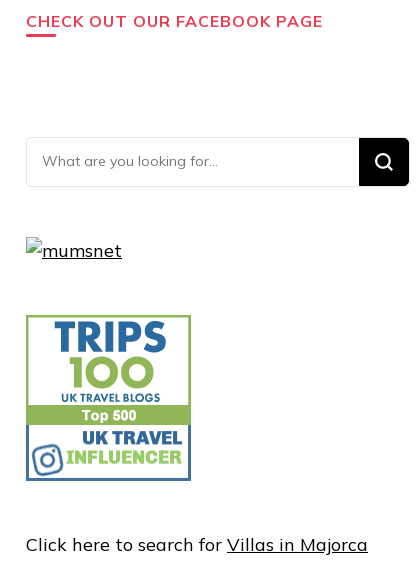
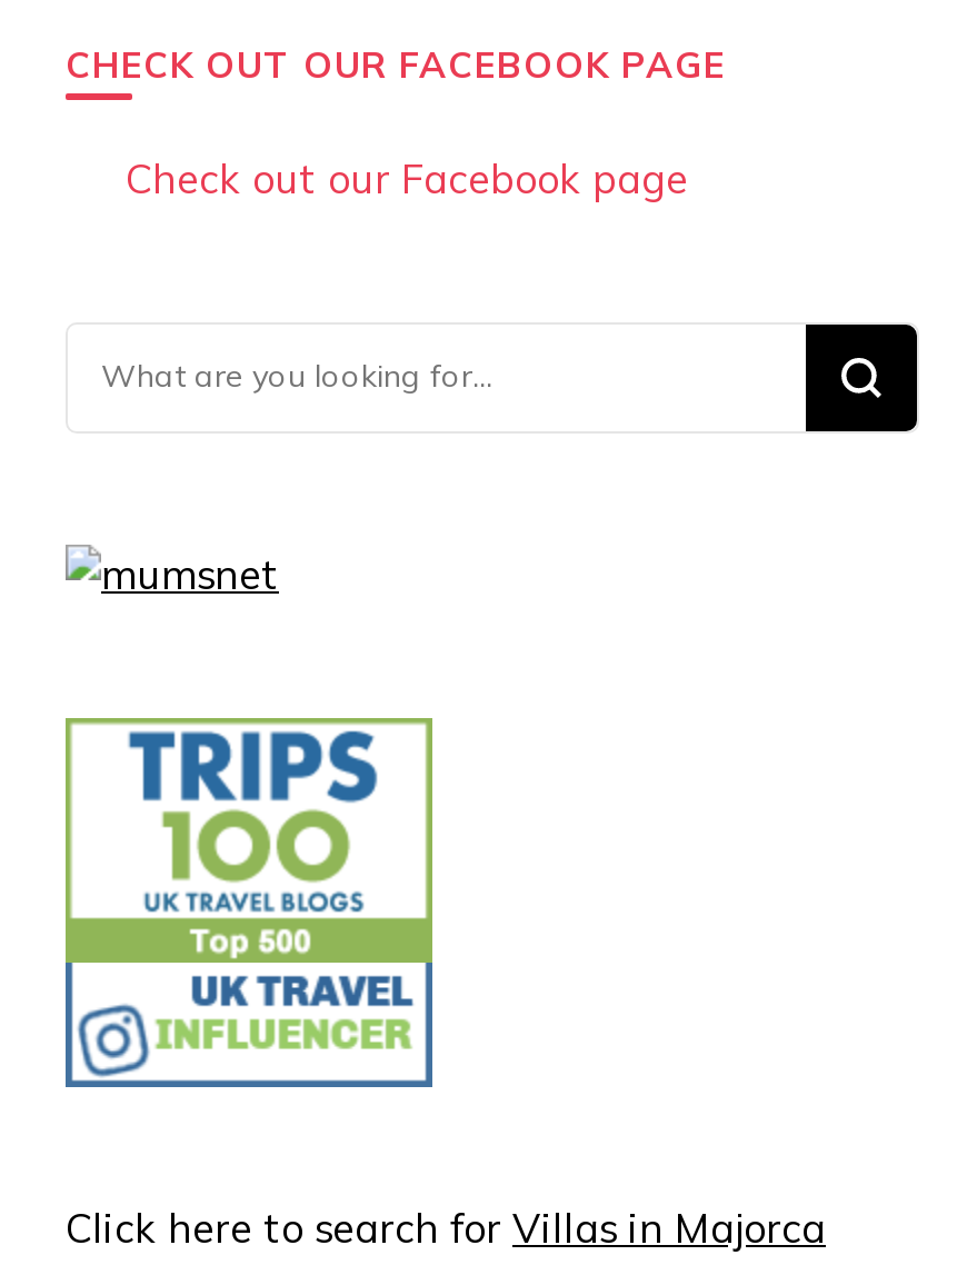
none -> [126,154,688,205] Check out our Facebook page

